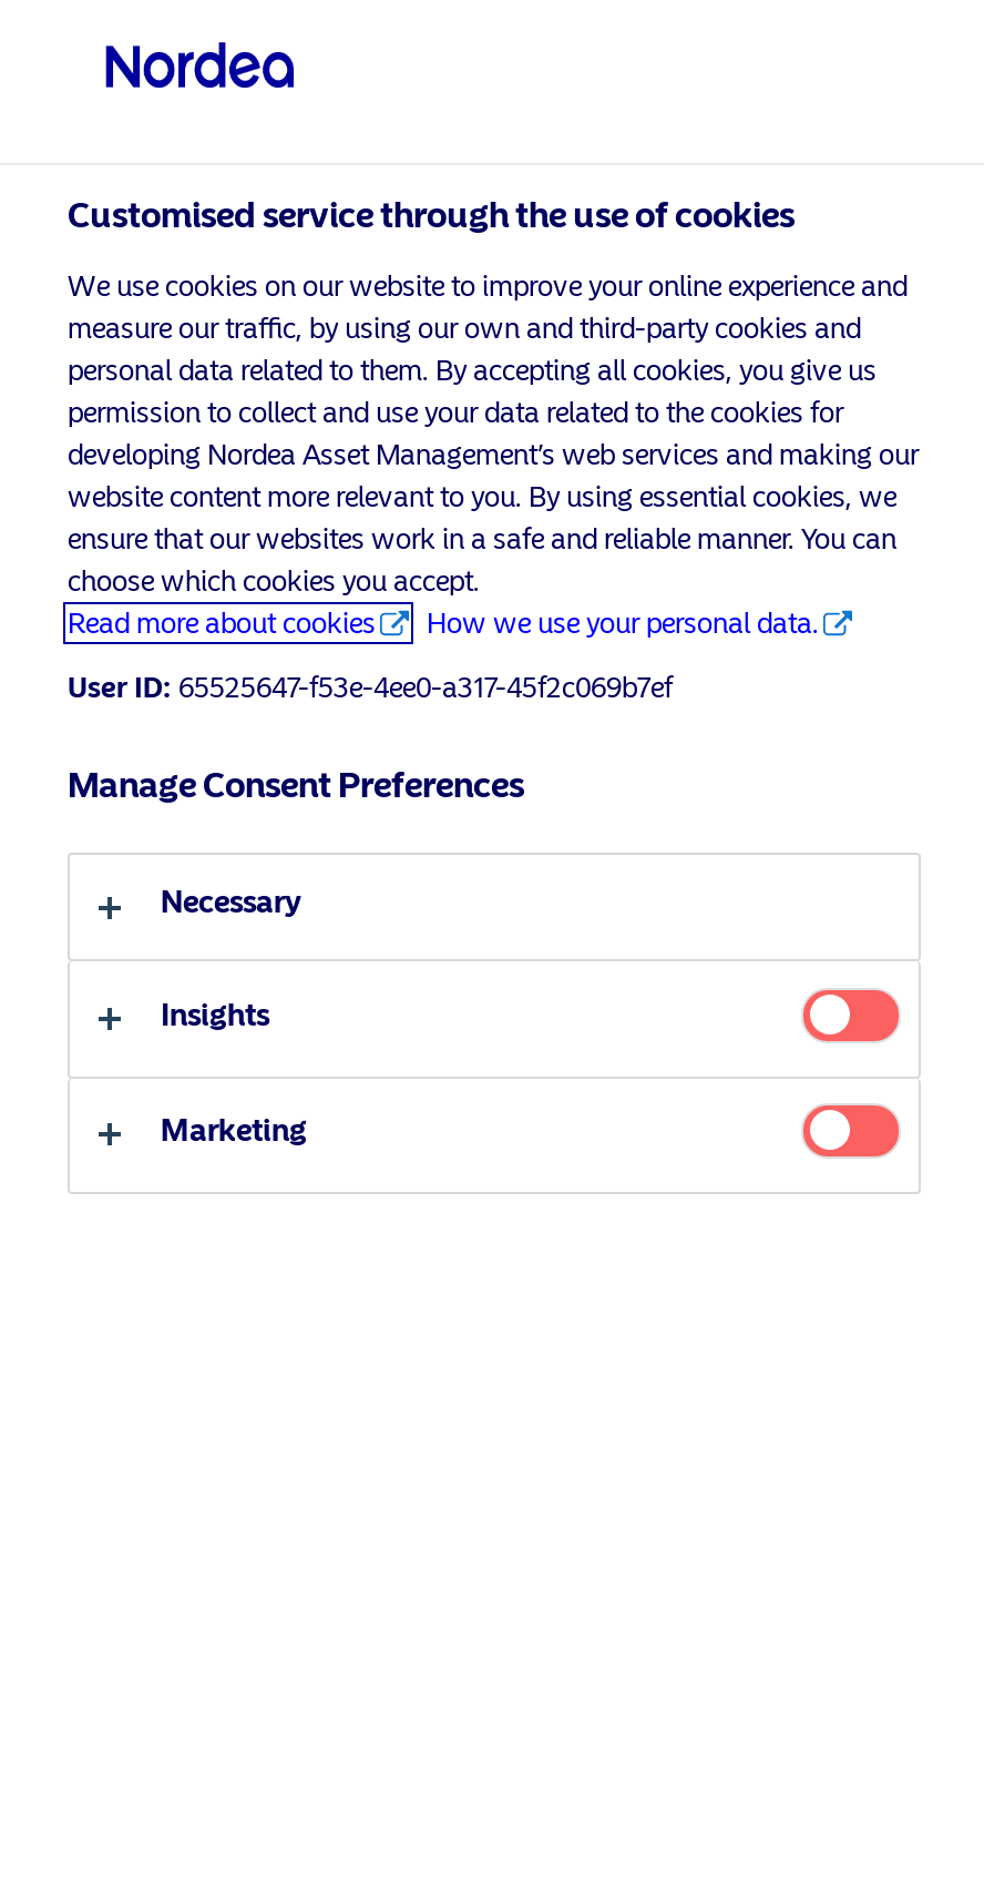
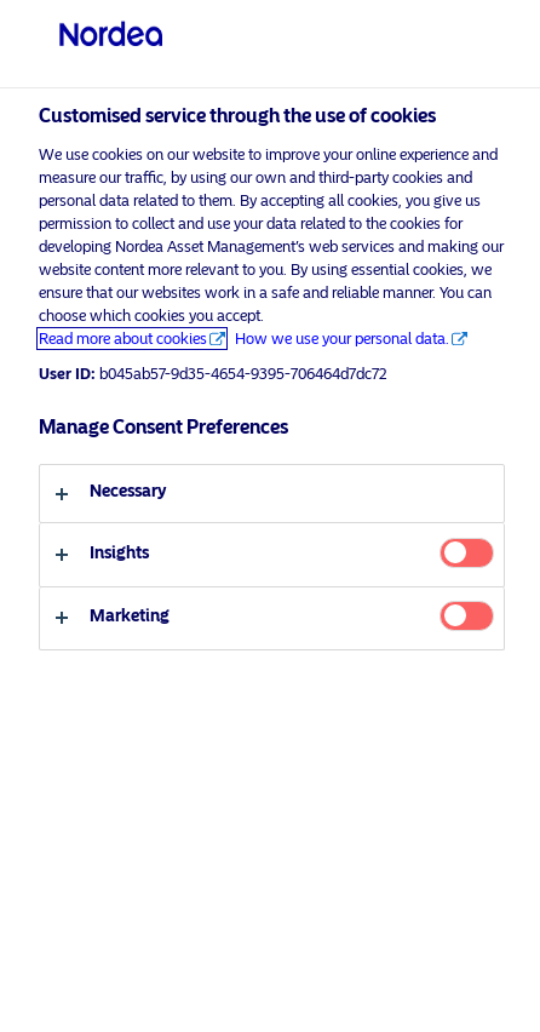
[68,671,673,704] User ID: 65525647-f53e-4ee0-a317-45f2c069b7ef -> [39,365,387,383] User ID: b045ab57-9d35-4654-9395-706464d7dc72

